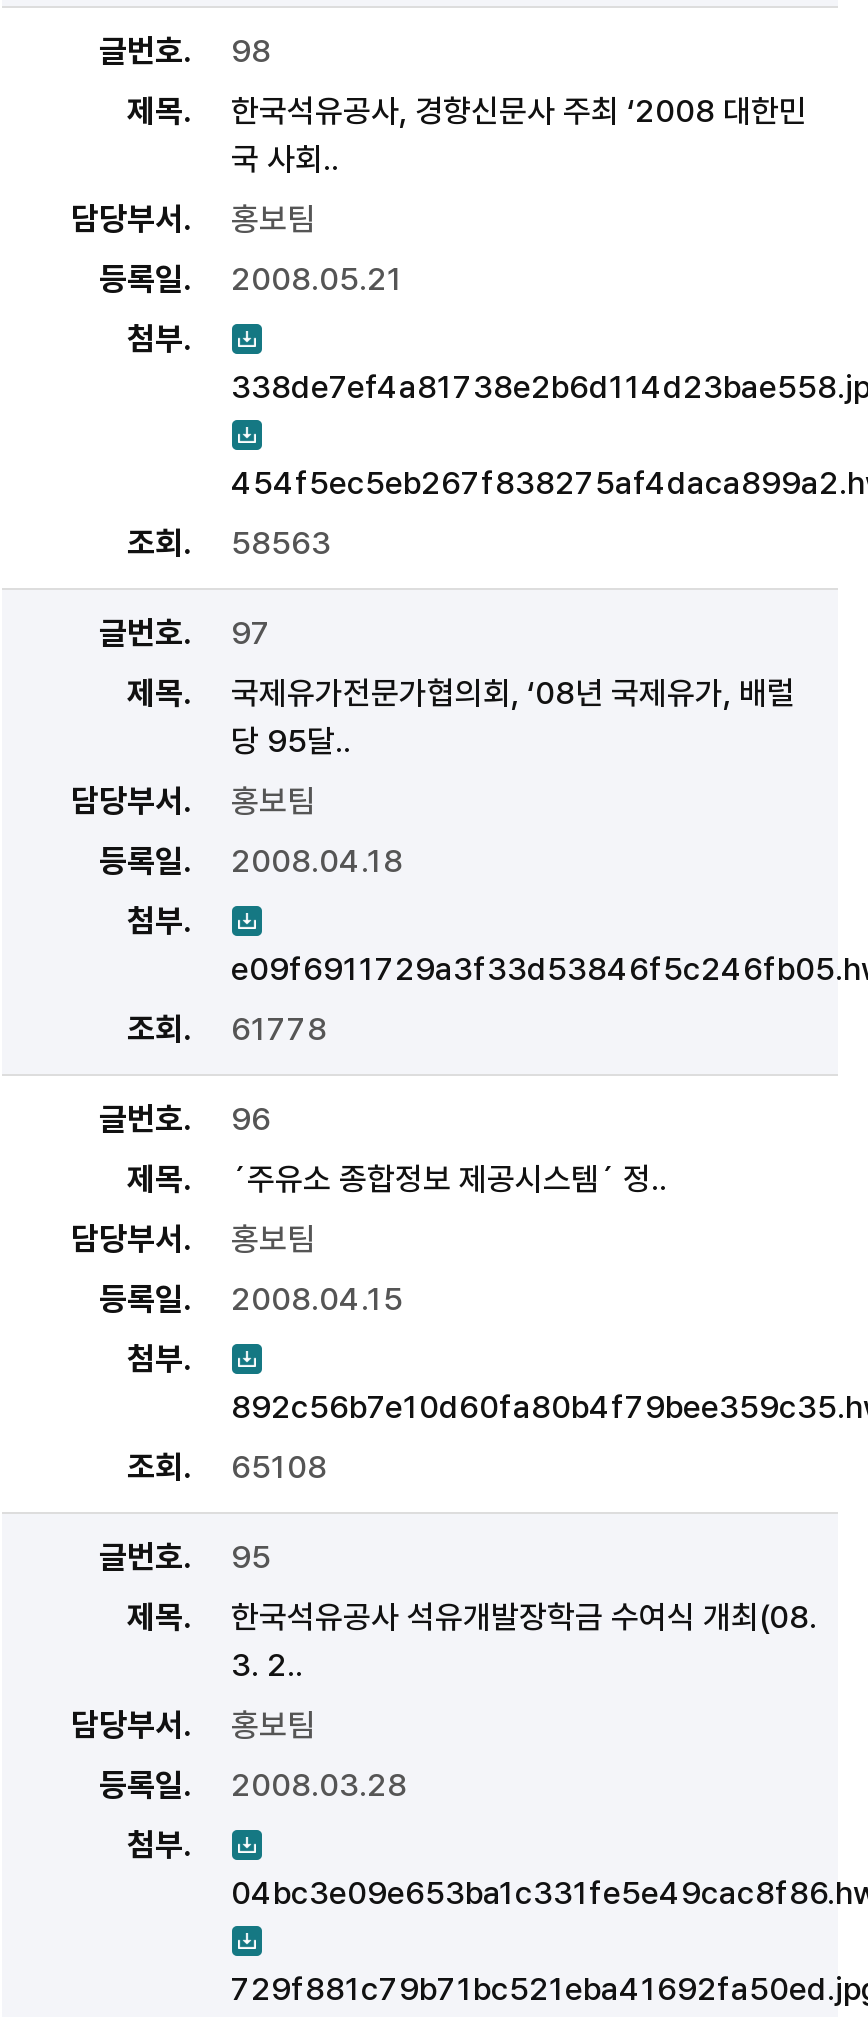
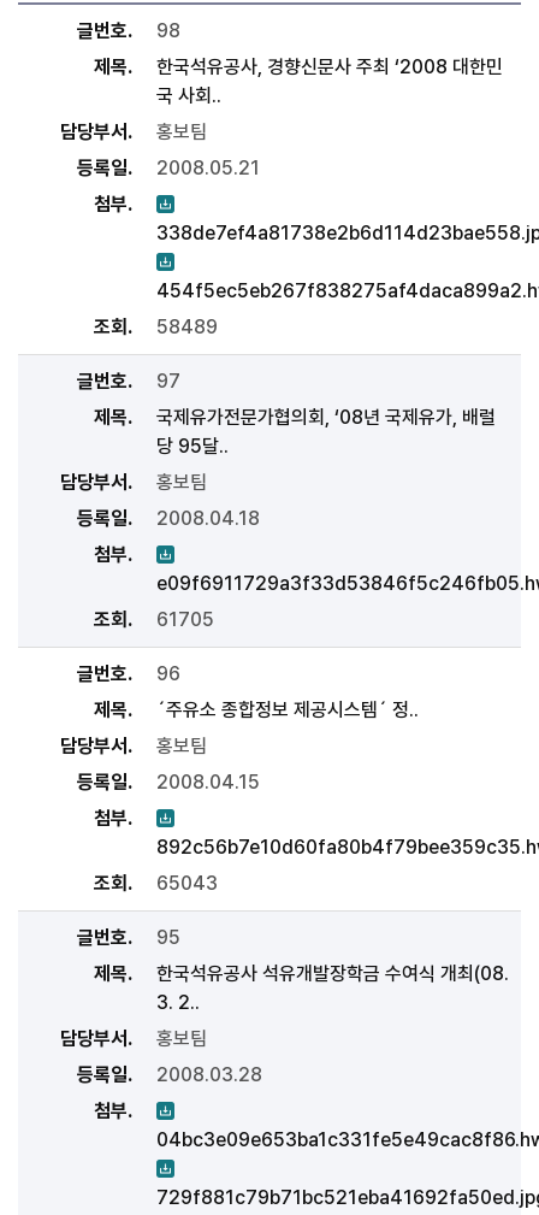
[127,524,331,562] 조회 58563 -> [93,315,217,338] 조회 58489
[127,1010,327,1048] 조회 61778 -> [93,608,214,631] 조회 61705
[127,1448,327,1486] 조회 65108 -> [93,872,217,894] 조회 65043

